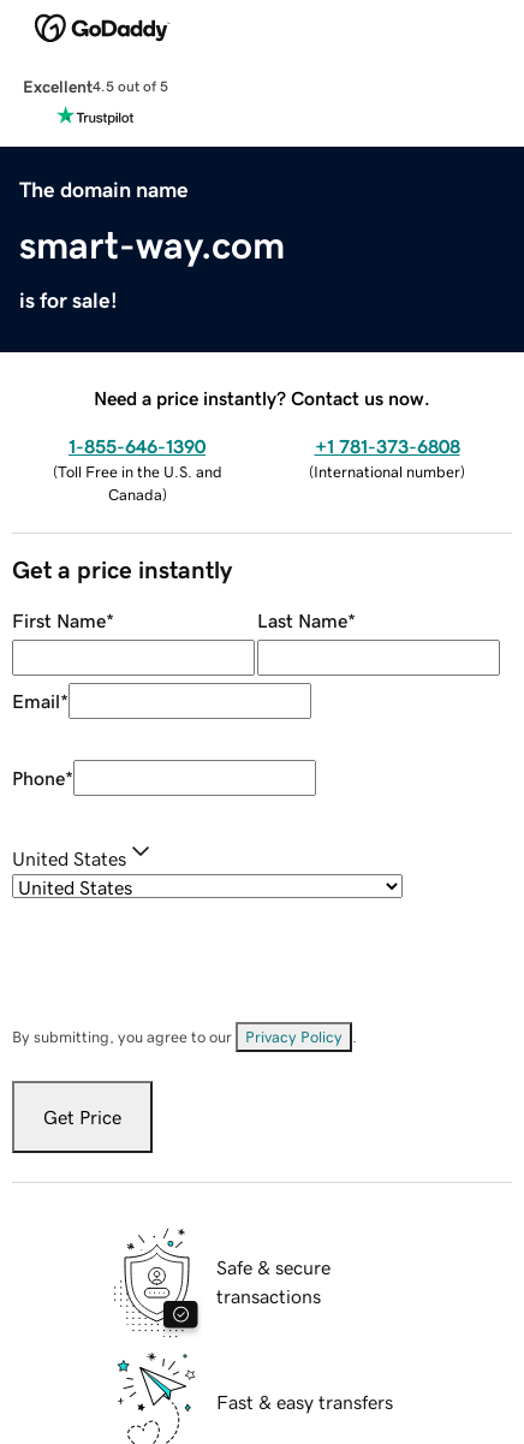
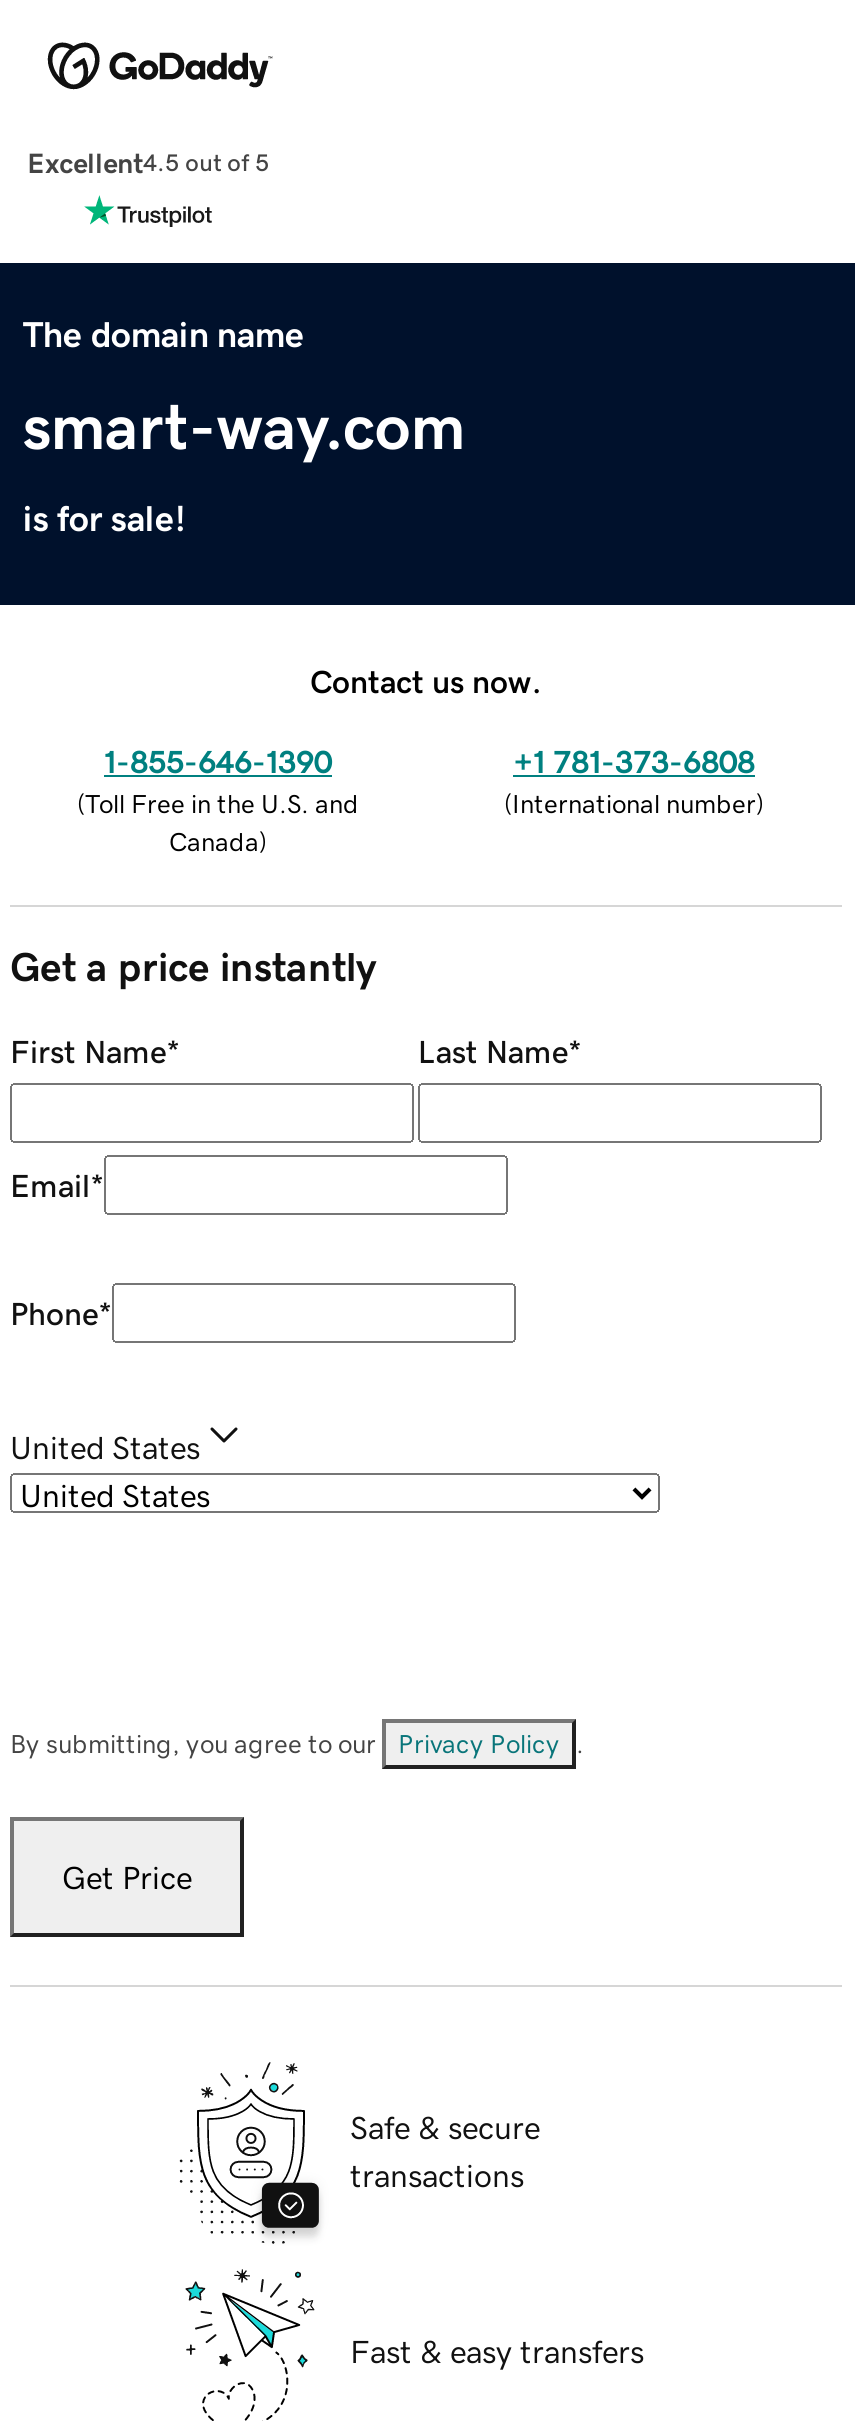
[94,388,430,407] Need a price instantly? Contact us now. -> [310,664,542,696] Contact us now.

